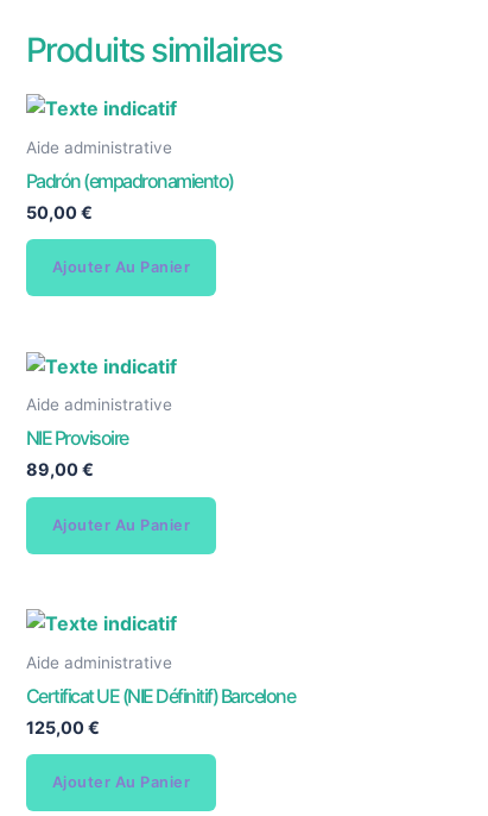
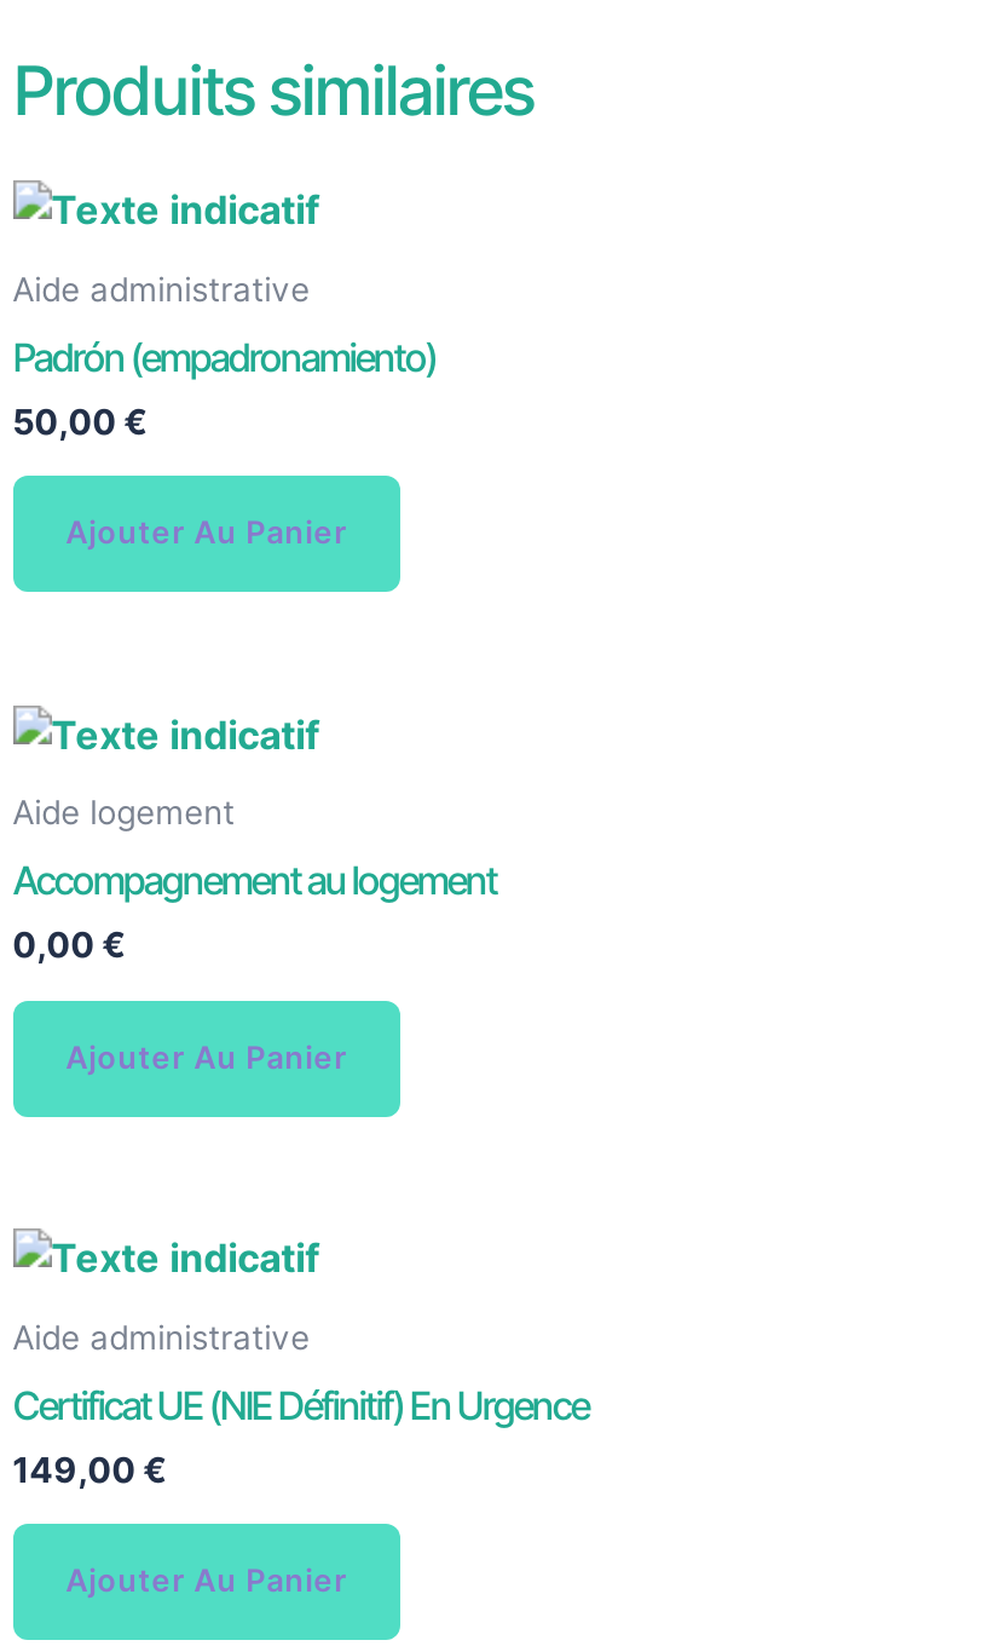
[26,395,172,414] Aide administrative -> [12,794,235,832] Aide logement
[26,426,128,480] NIE Provisoire | 89,00 € -> [12,856,496,965] Accompagnement au logement | 0,00 €
[26,684,295,737] Certificat UE (NIE Définitif) Barcelone | 125,00 € -> [12,1380,588,1489] Certificat UE (NIE Définitif) En Urgence | 149,00 €

